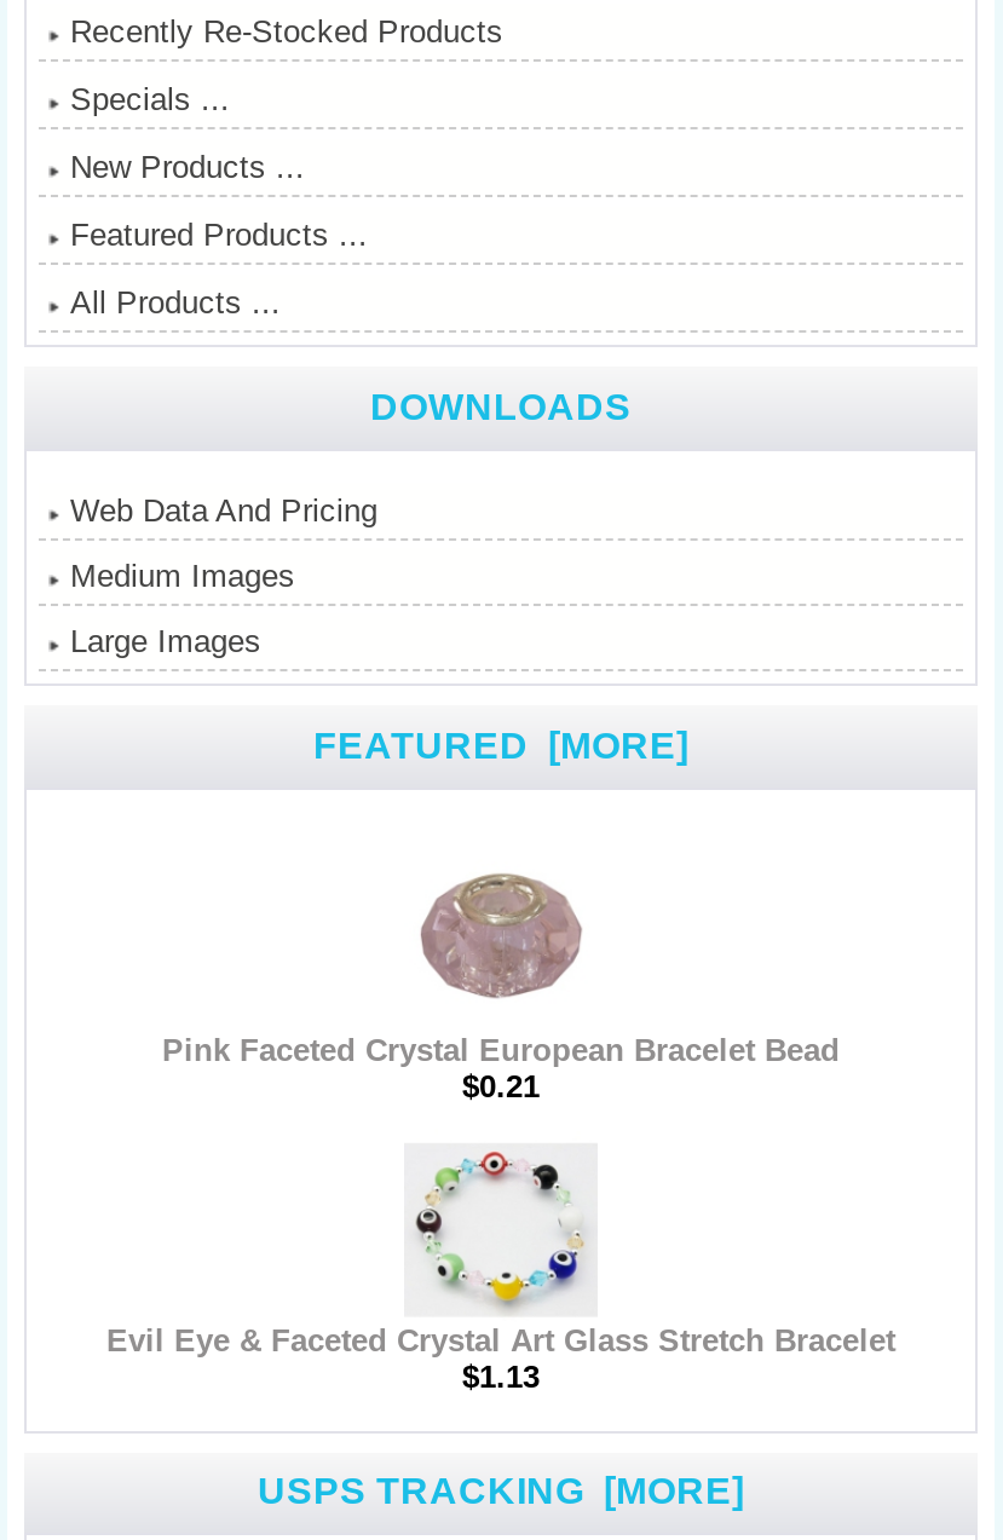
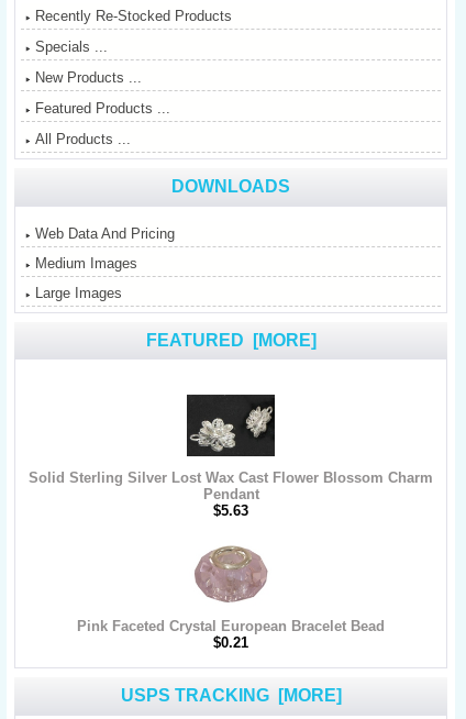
none -> [29,394,433,519] [image] | Solid Sterling Silver Lost Wax Cast Flower Blossom Charm | Pendant | $5.63
moved [162,870,840,1103] -> [77,545,385,651]: [image] | Pink Faceted Crystal European Bracelet Bead | $0.21
[106,1146,895,1393] [image] | Evil Eye & Faceted Crystal Art Glass Stretch Bracelet | $1.13 -> none

